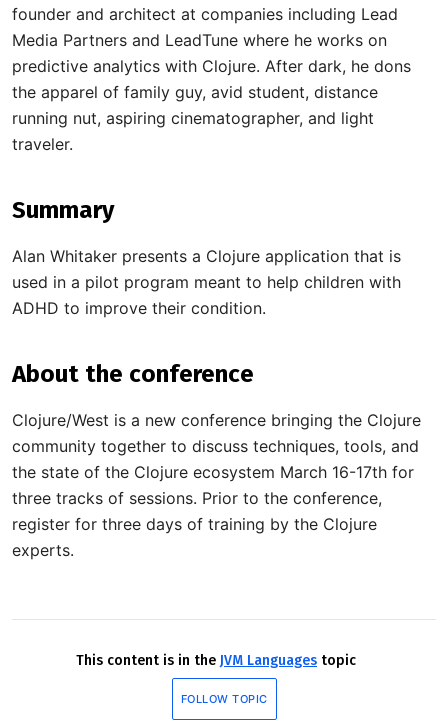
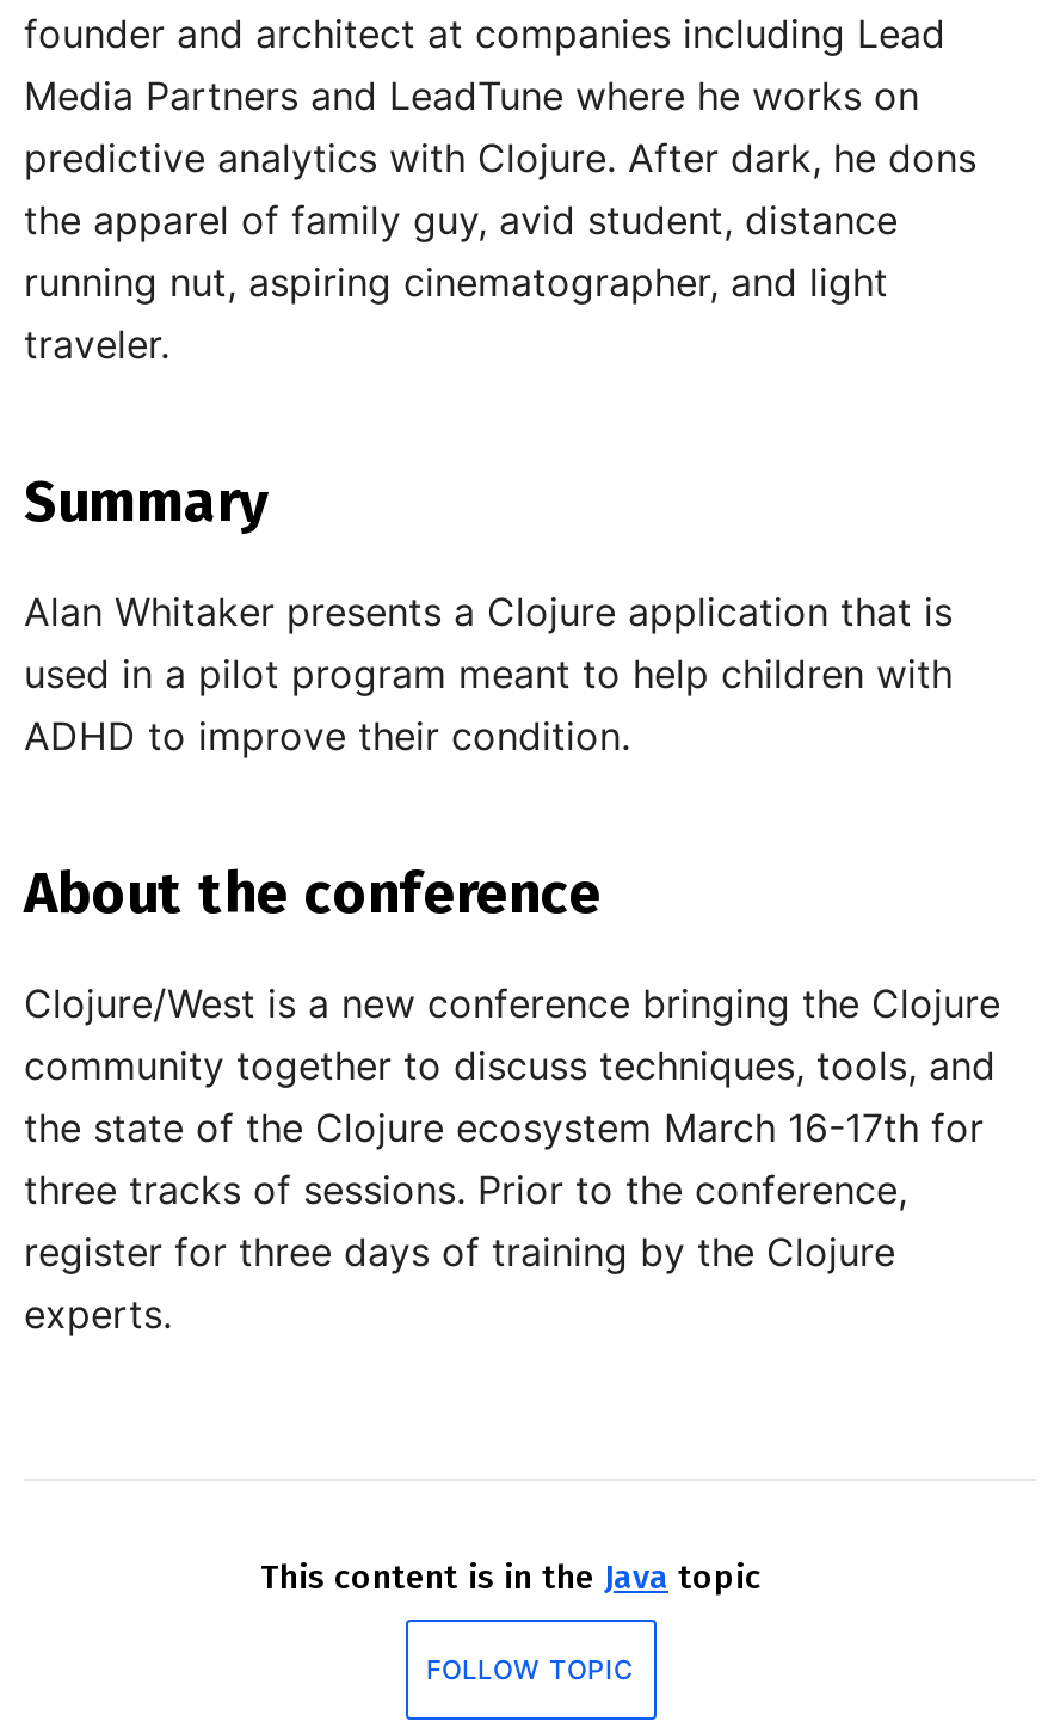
[76,652,356,669] This content is in the JVM Languages topic -> [260,1557,762,1598] This content is in the Java topic

